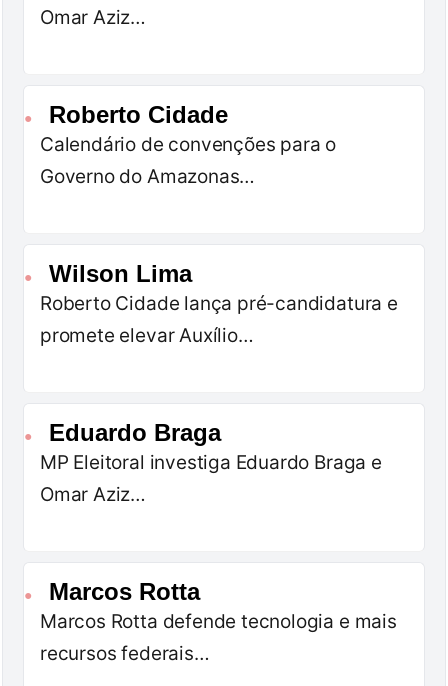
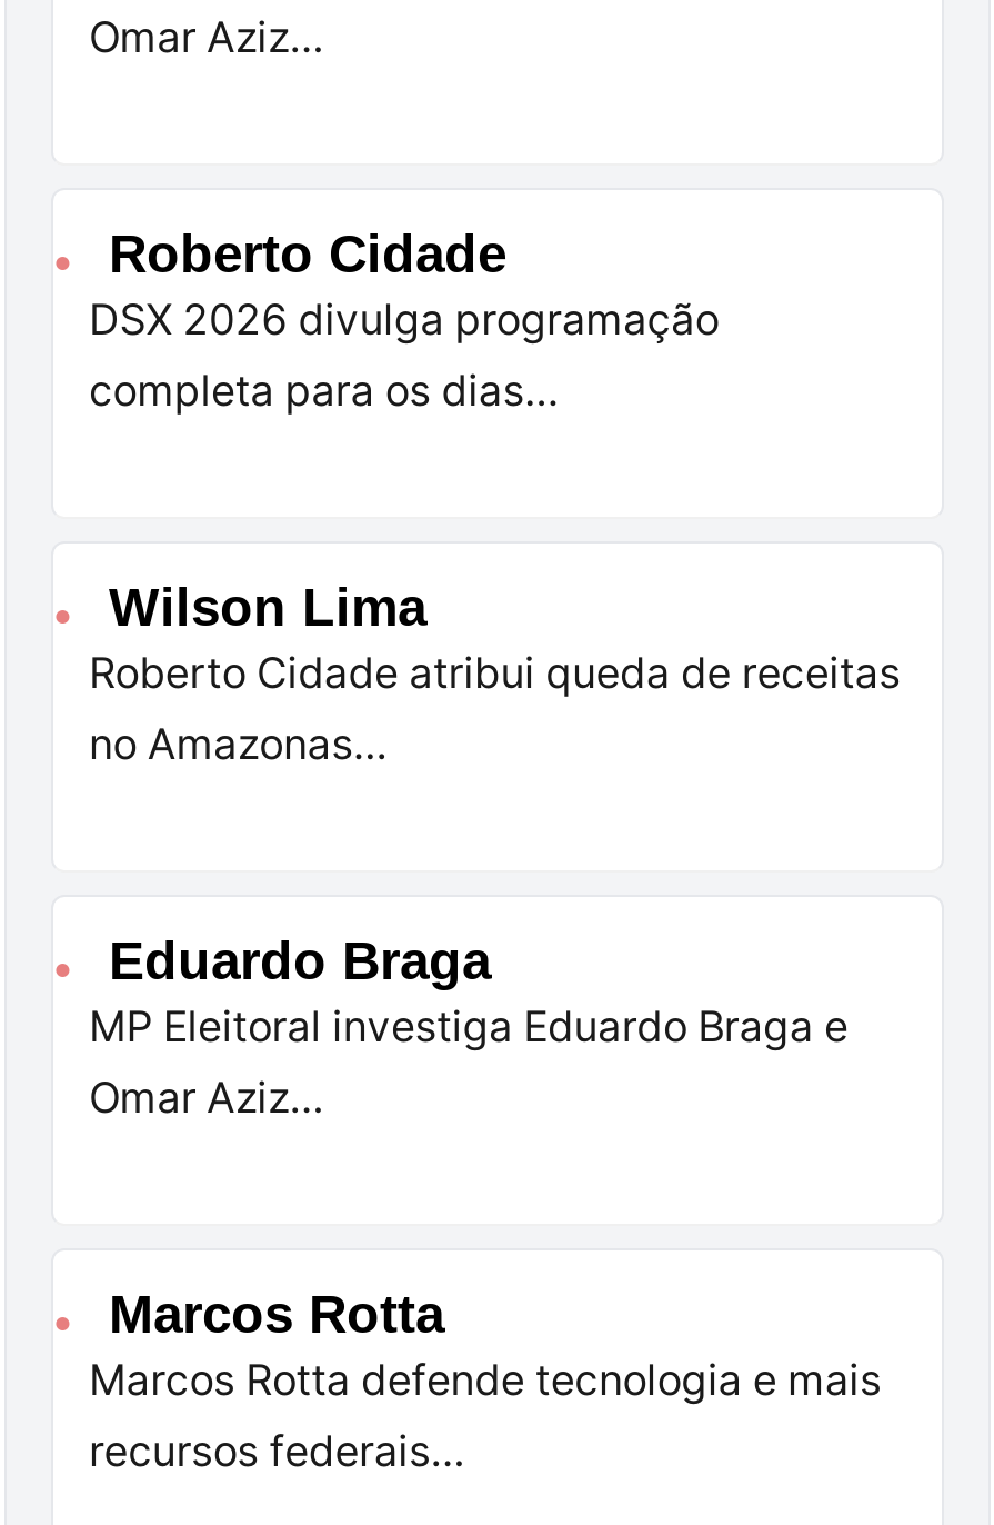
[40,133,336,188] Calendário de convenções para o | Governo do Amazonas… -> [89,295,719,417] DSX 2026 divulga programação | completa para os dias…
[40,292,398,347] Roberto Cidade lança pré-candidatura e | promete elevar Auxílio… -> [89,648,900,771] Roberto Cidade atribui queda de receitas | no Amazonas…

